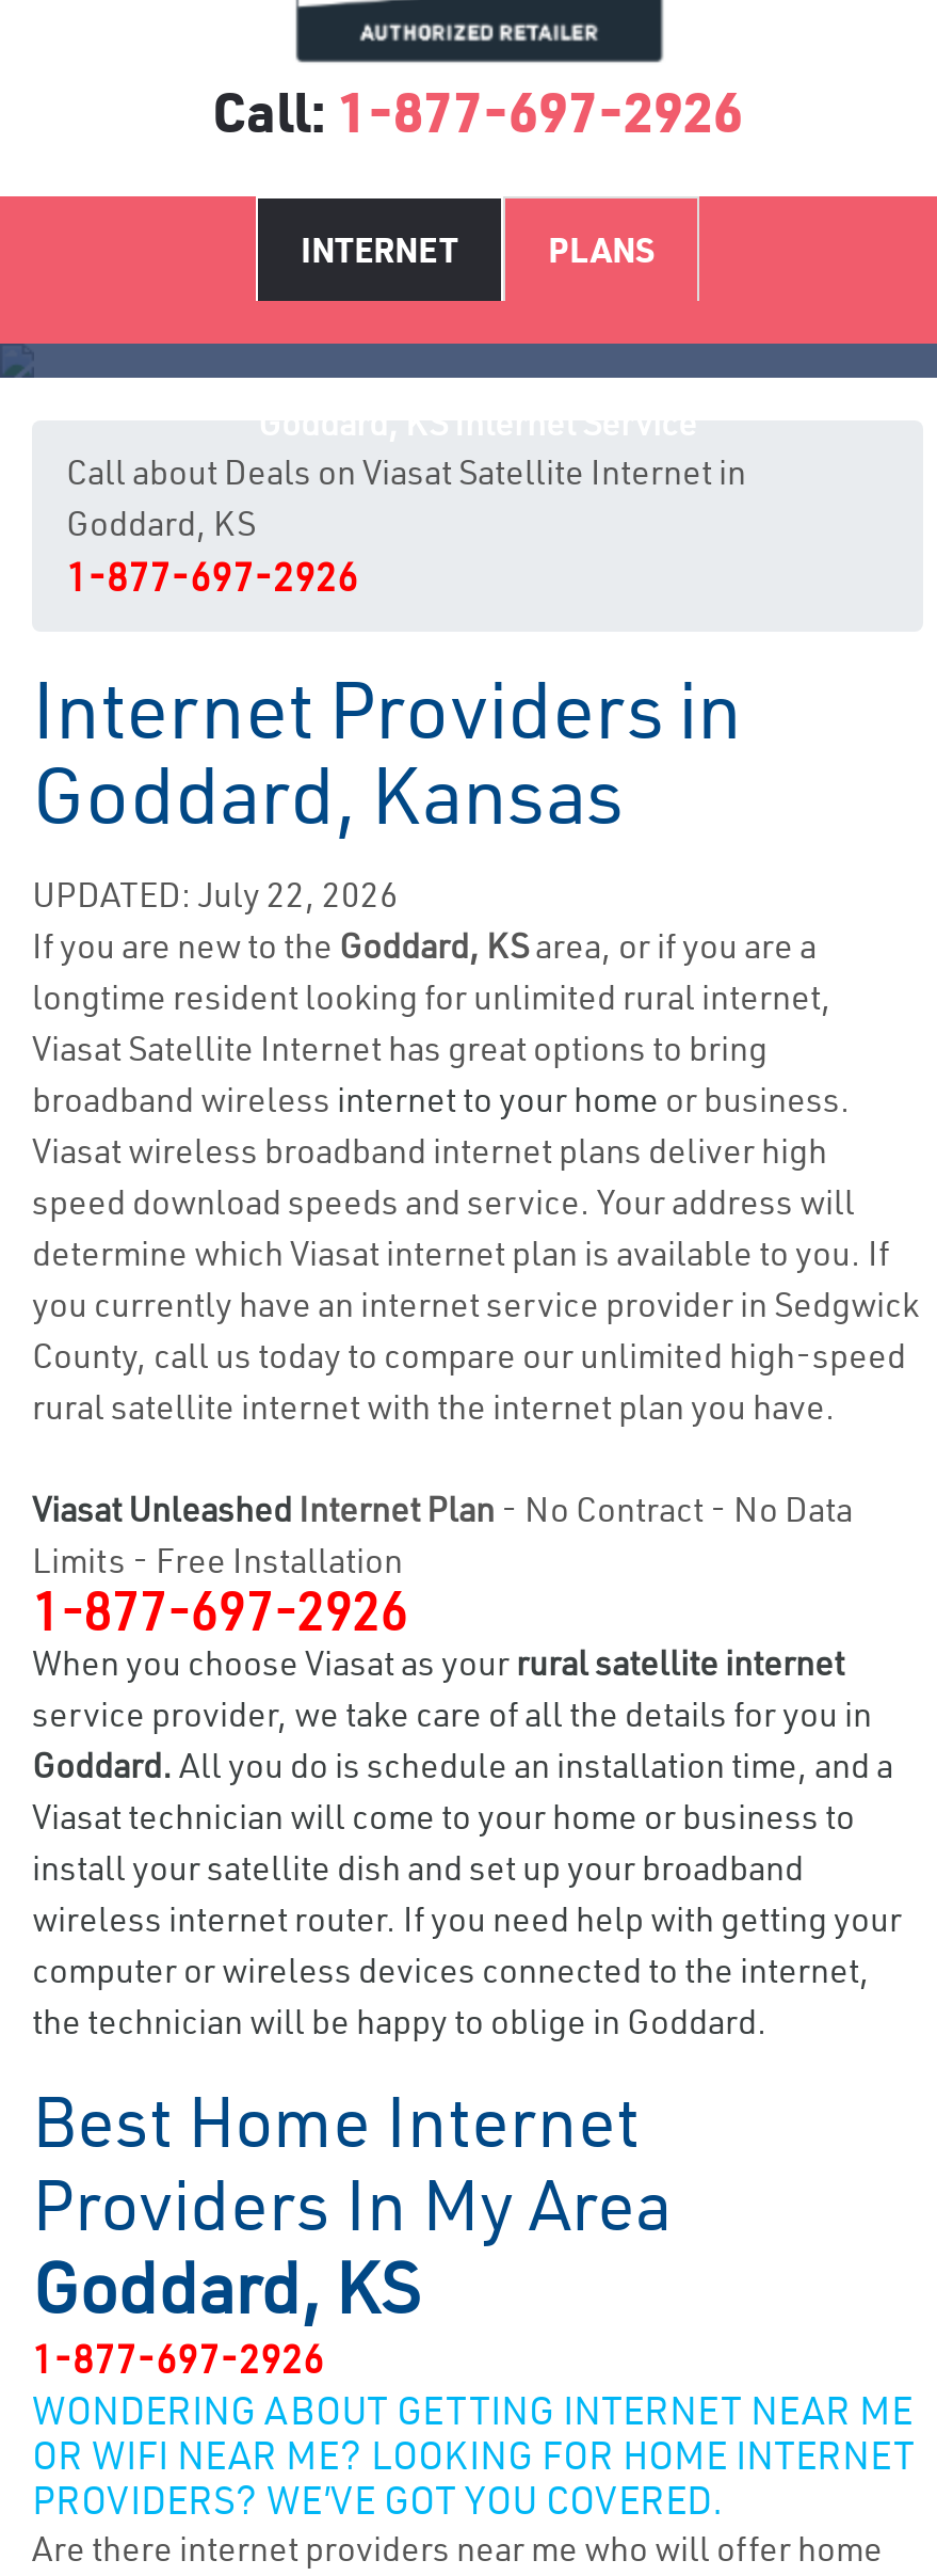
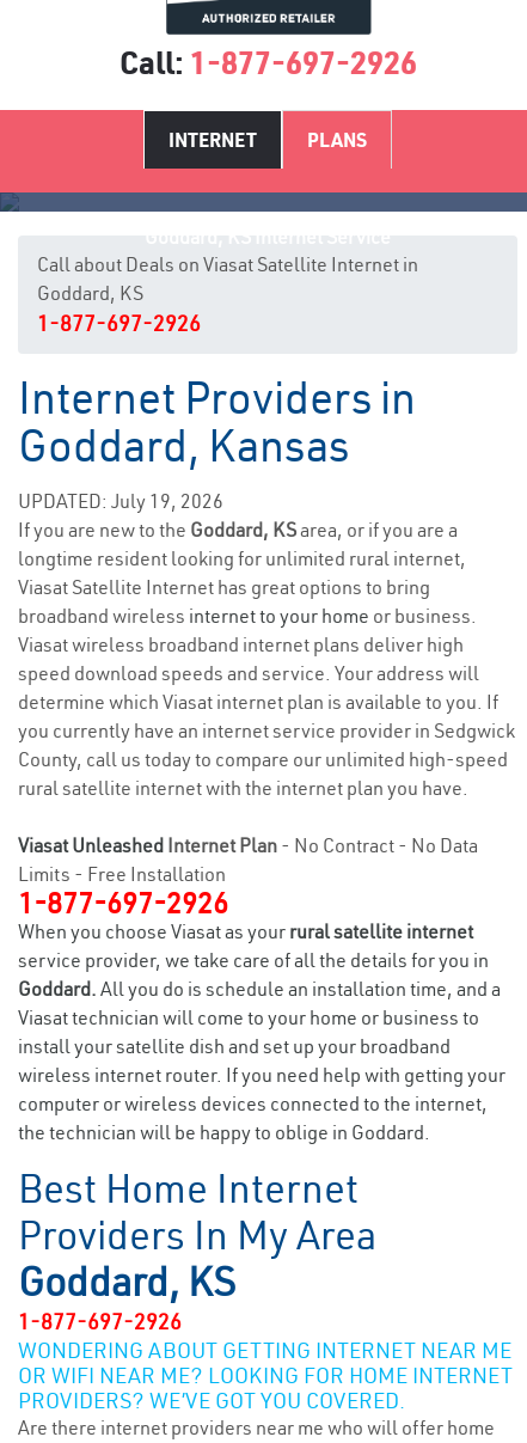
[32,873,399,916] UPDATED: July 22, 2026 -> [18,489,223,513] UPDATED: July 19, 2026

